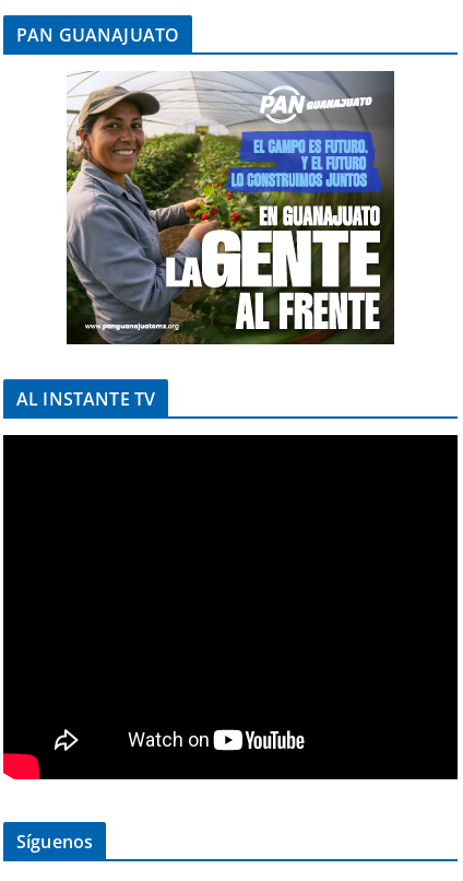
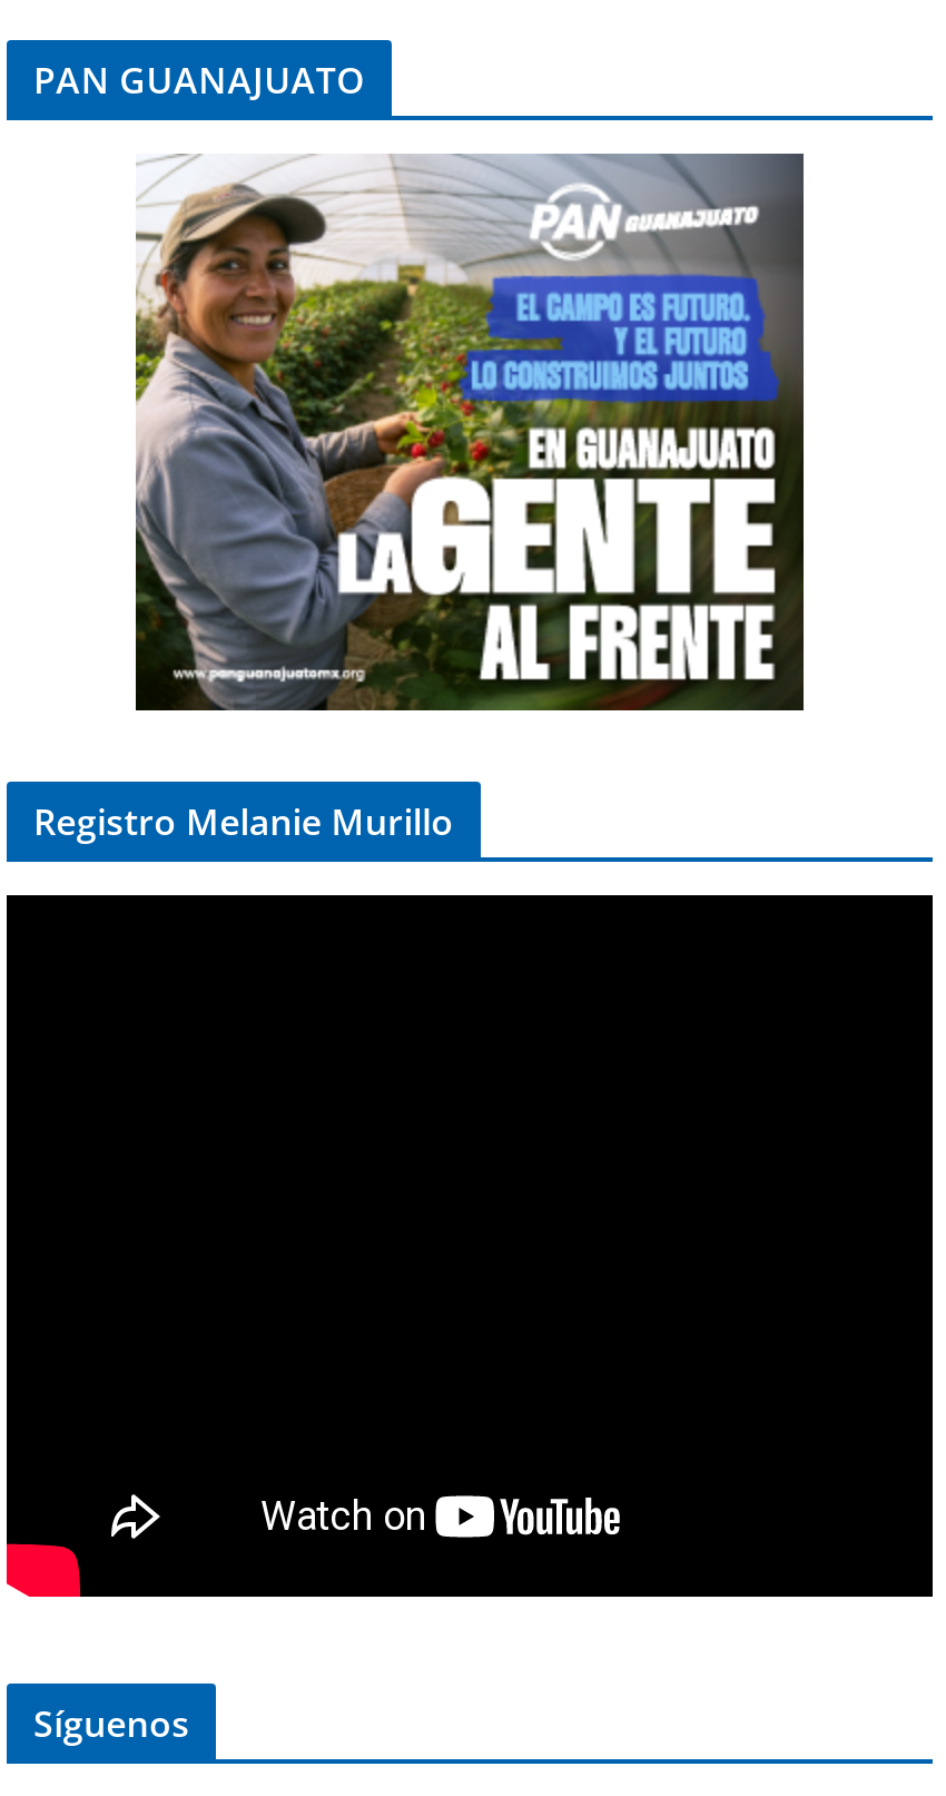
[16,387,155,412] AL INSTANTE TV -> [33,798,454,847] Registro Melanie Murillo

